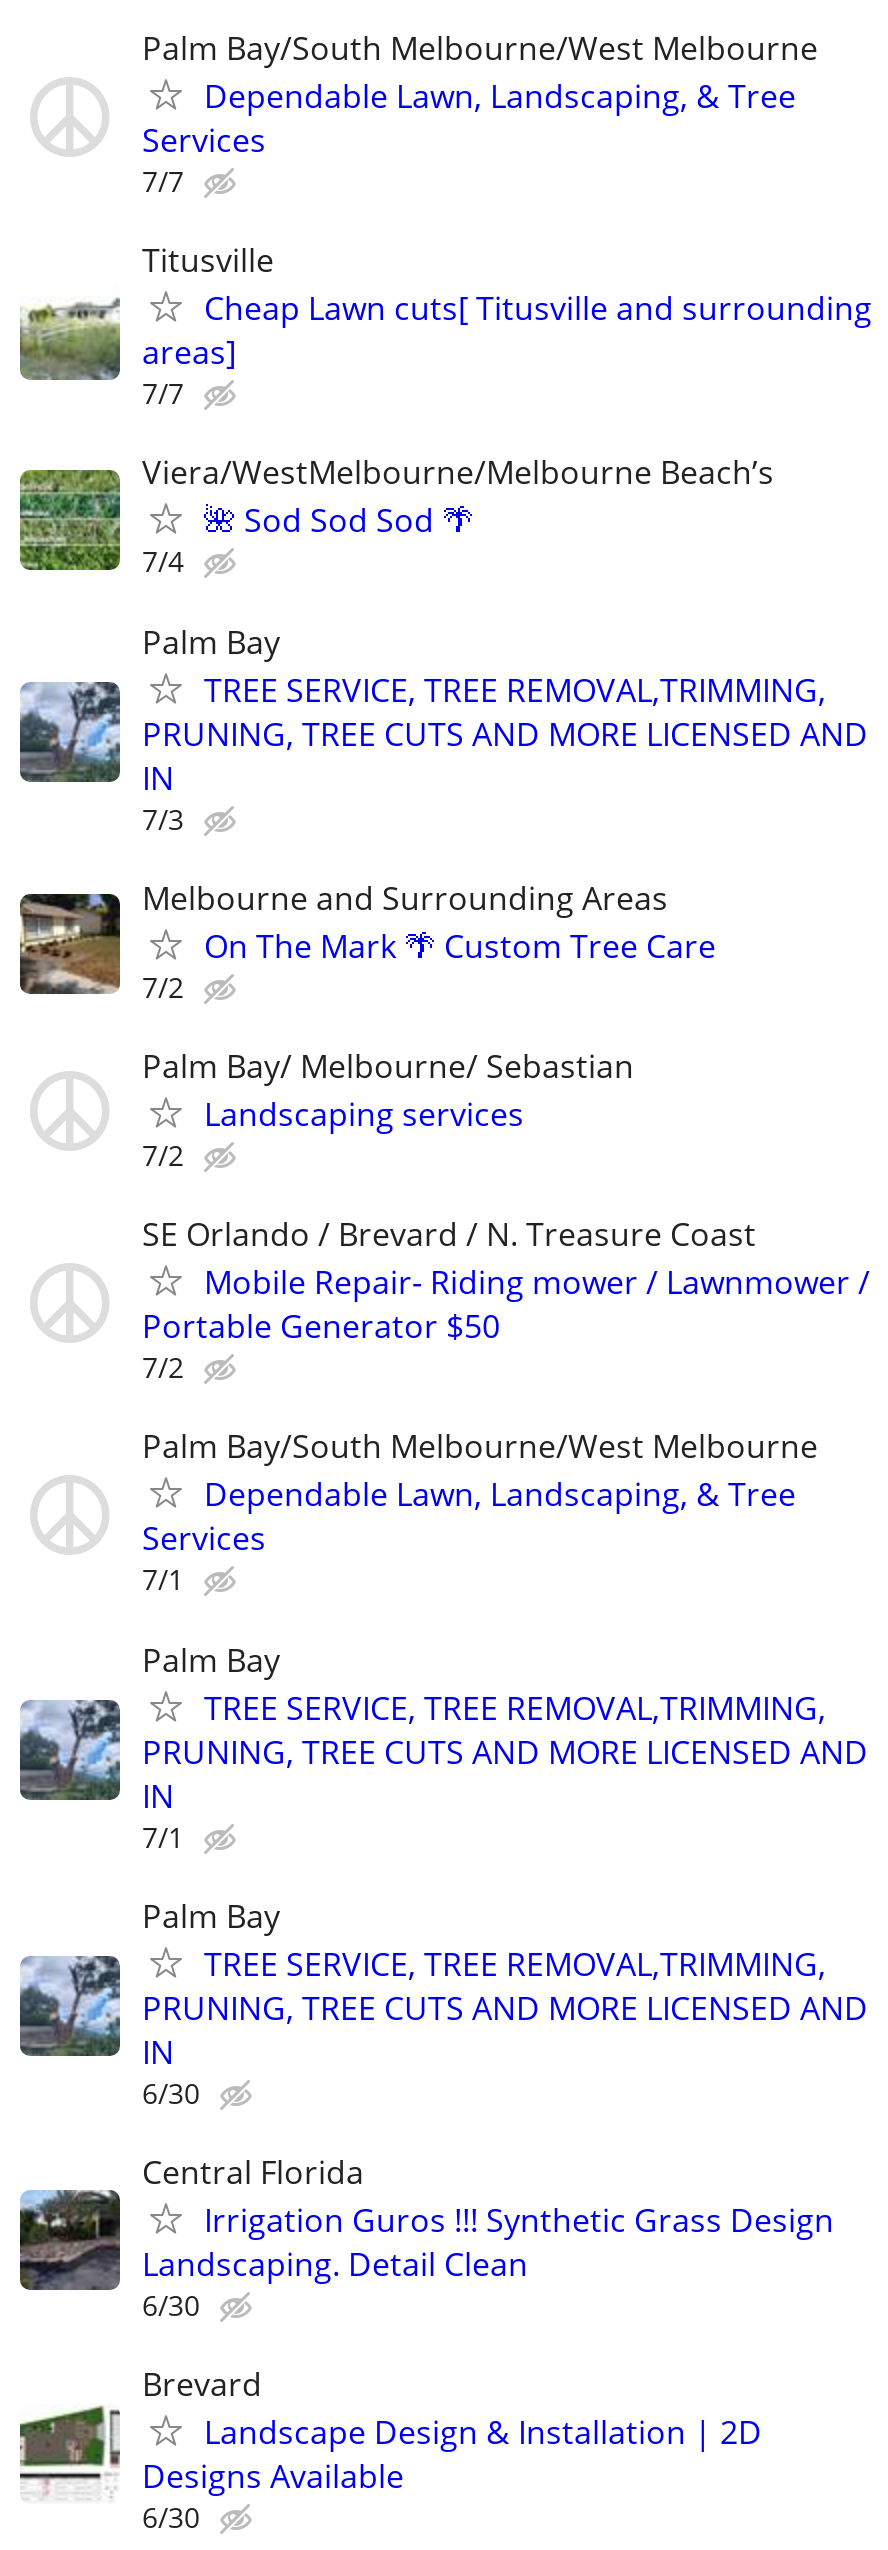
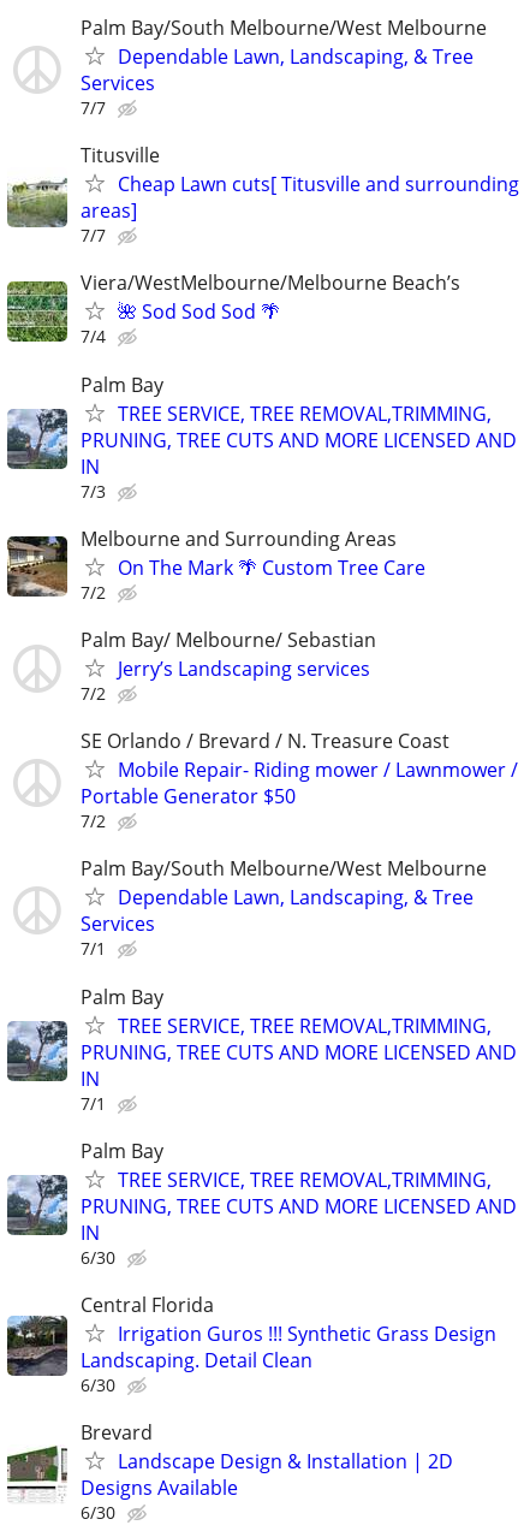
[204,1092,524,1136] Landscaping services -> [118,655,370,682] Jerry’s Landscaping services

